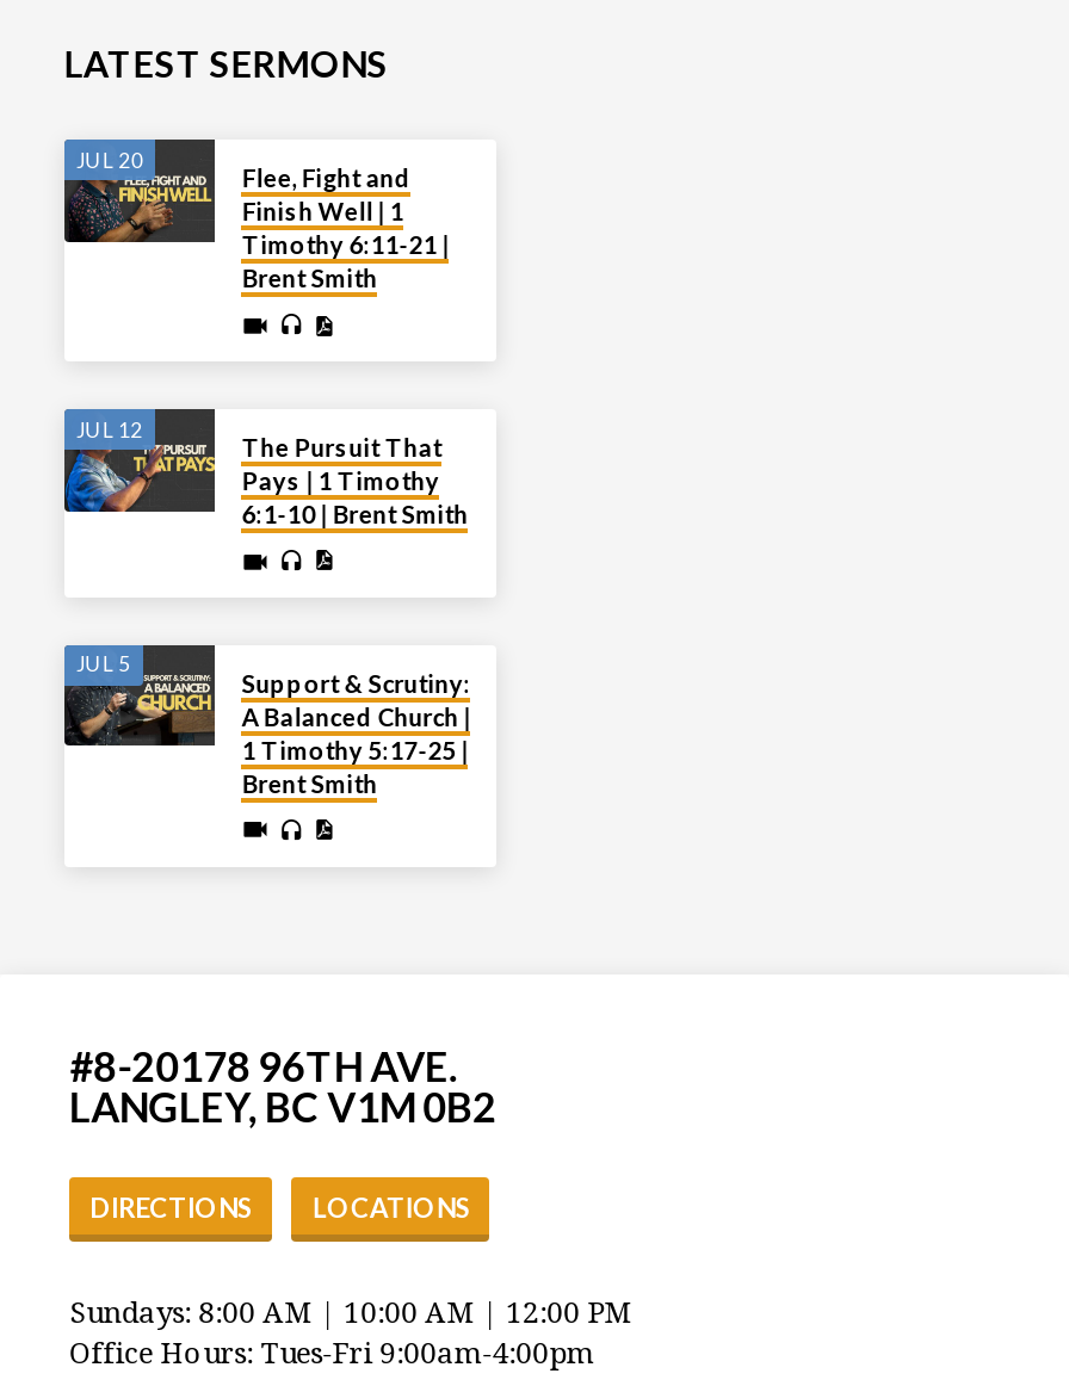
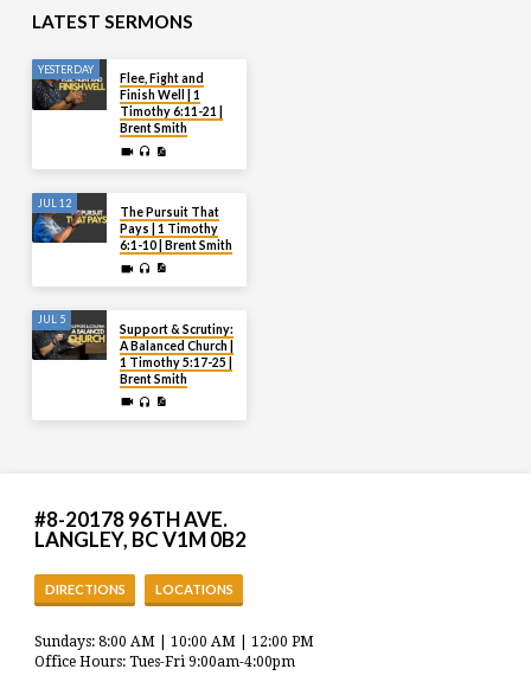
[76,146,143,172] JUL 20 -> [38,62,93,75] YESTERDAY

